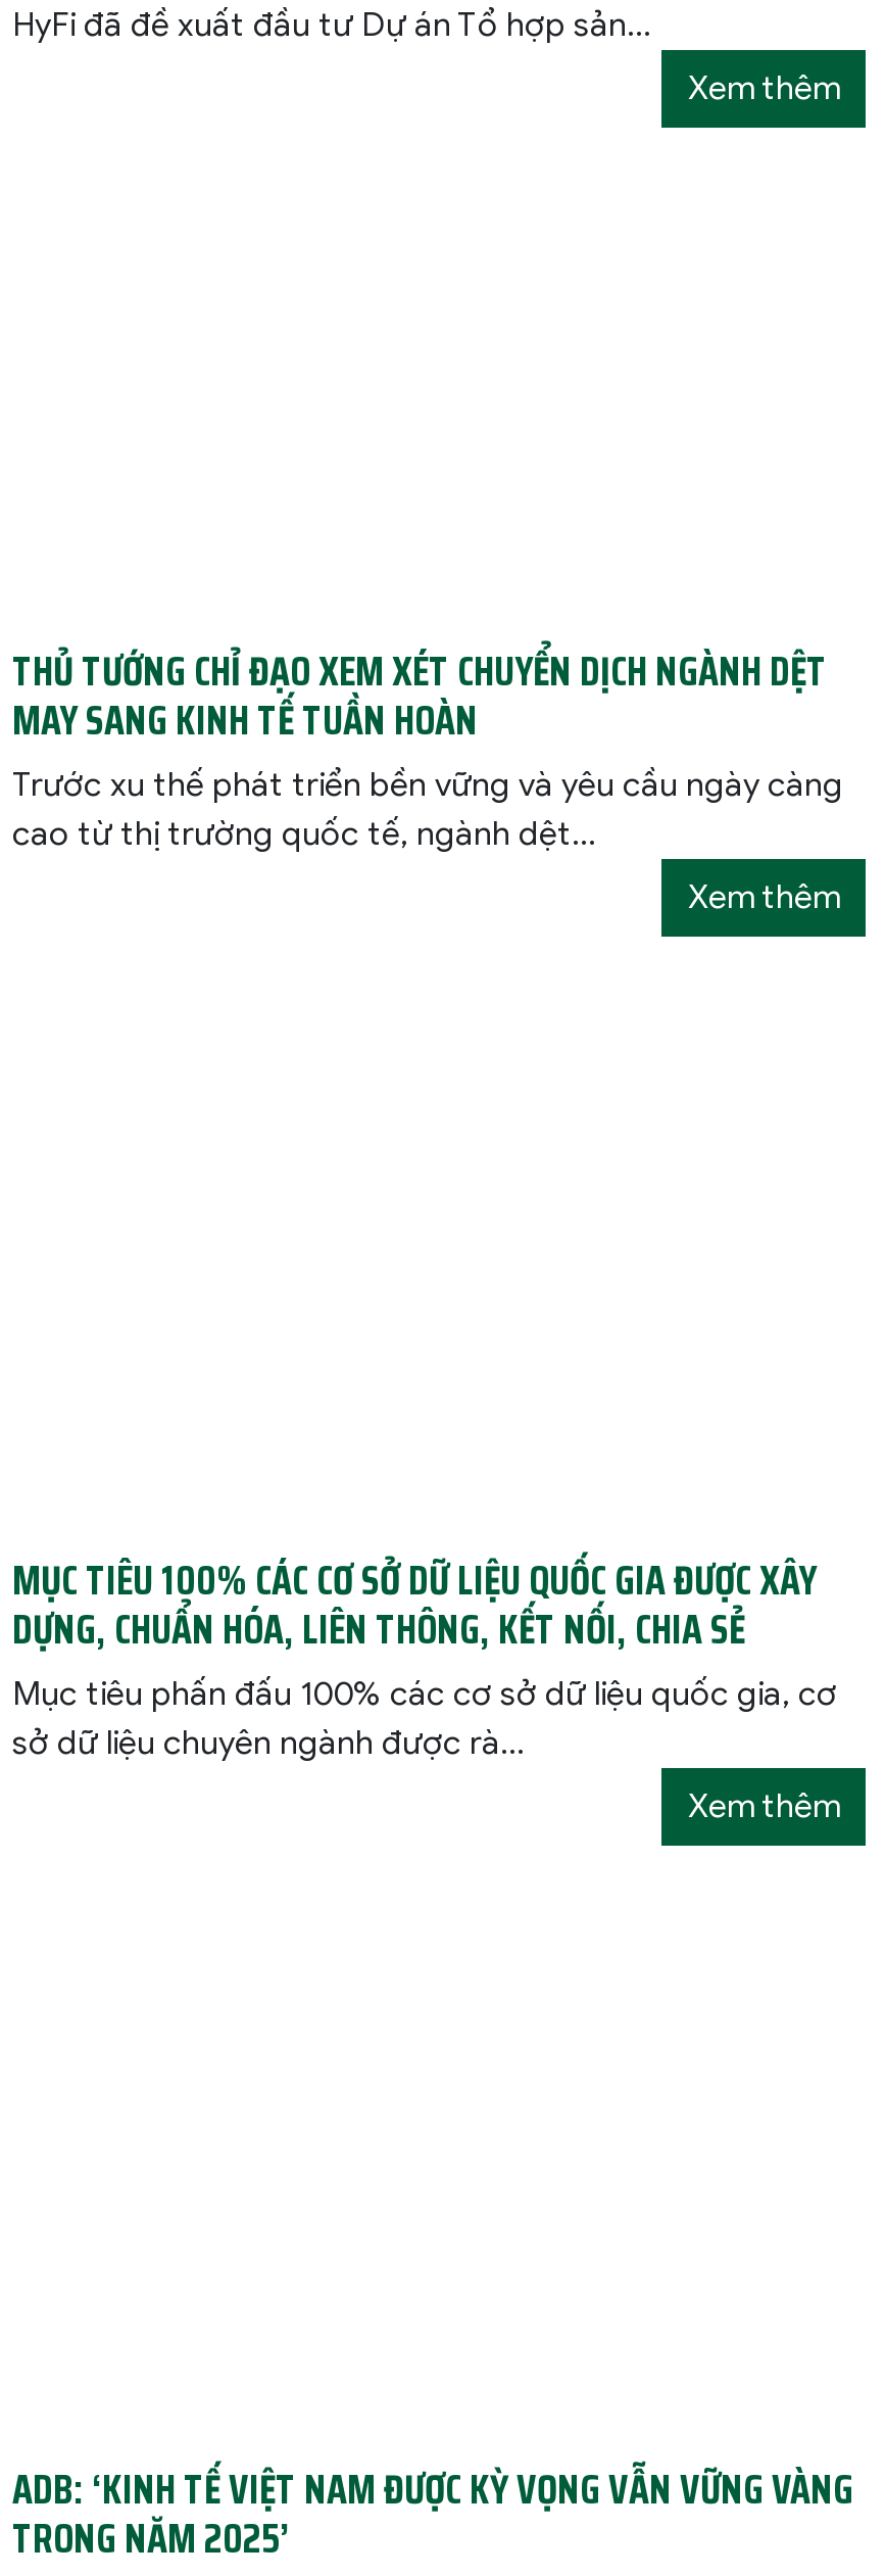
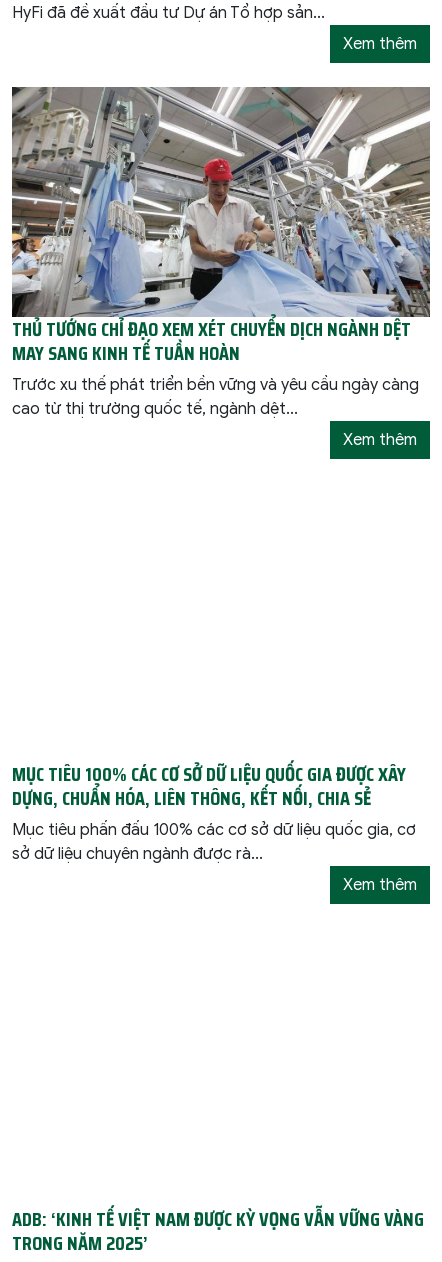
none -> [11,86,431,318] [image]

